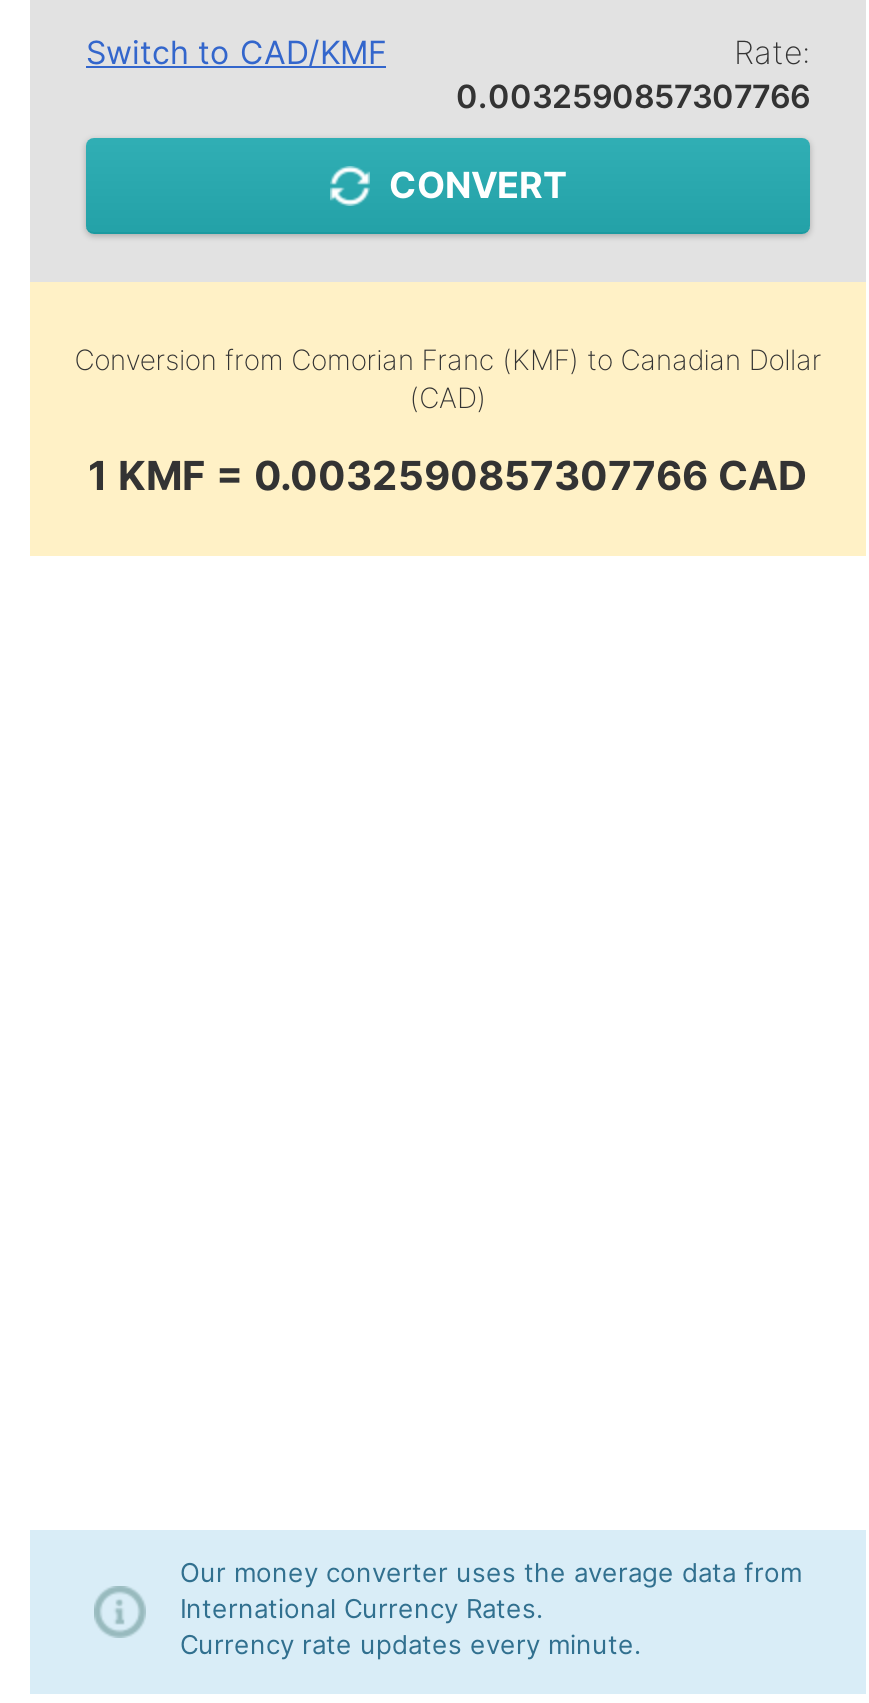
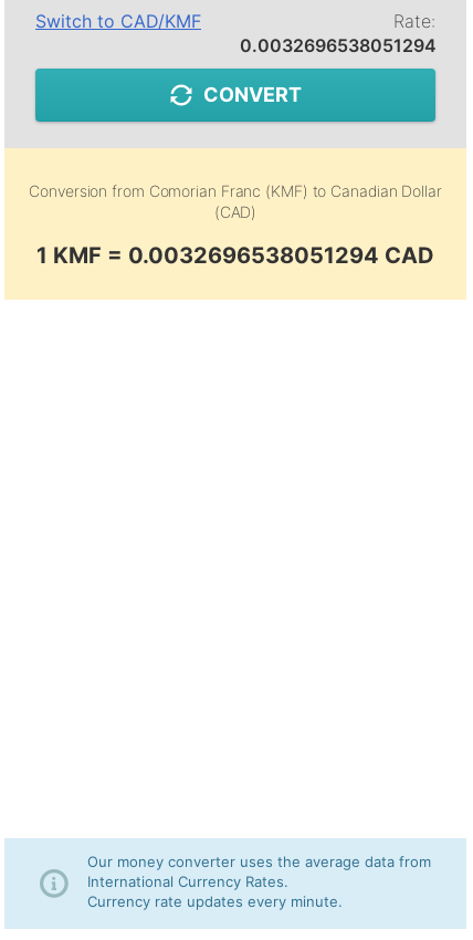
[456,76,810,116] 0.0032590857307766 -> [240,34,437,56] 0.0032696538051294
[88,452,808,500] 1 KMF = 0.0032590857307766 CAD -> [36,242,434,269] 1 KMF = 0.0032696538051294 CAD

